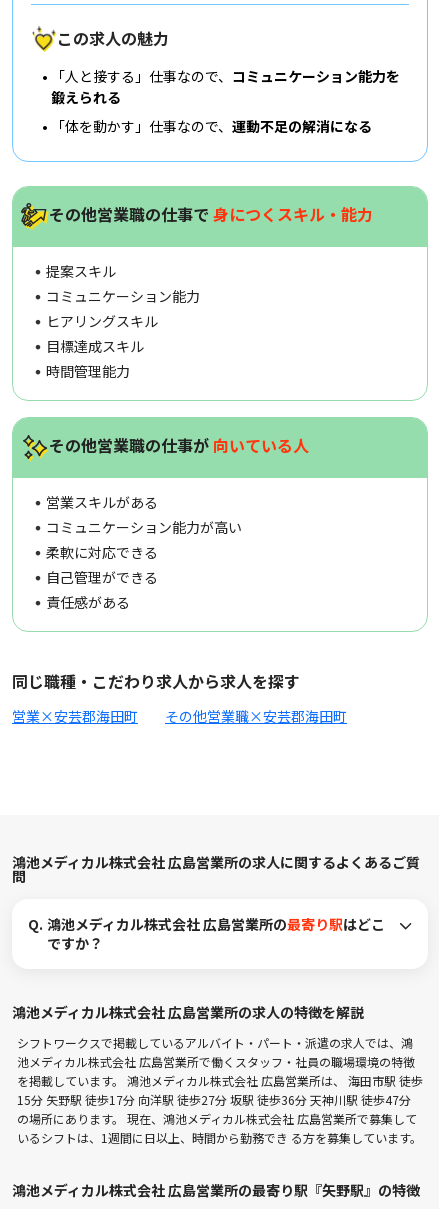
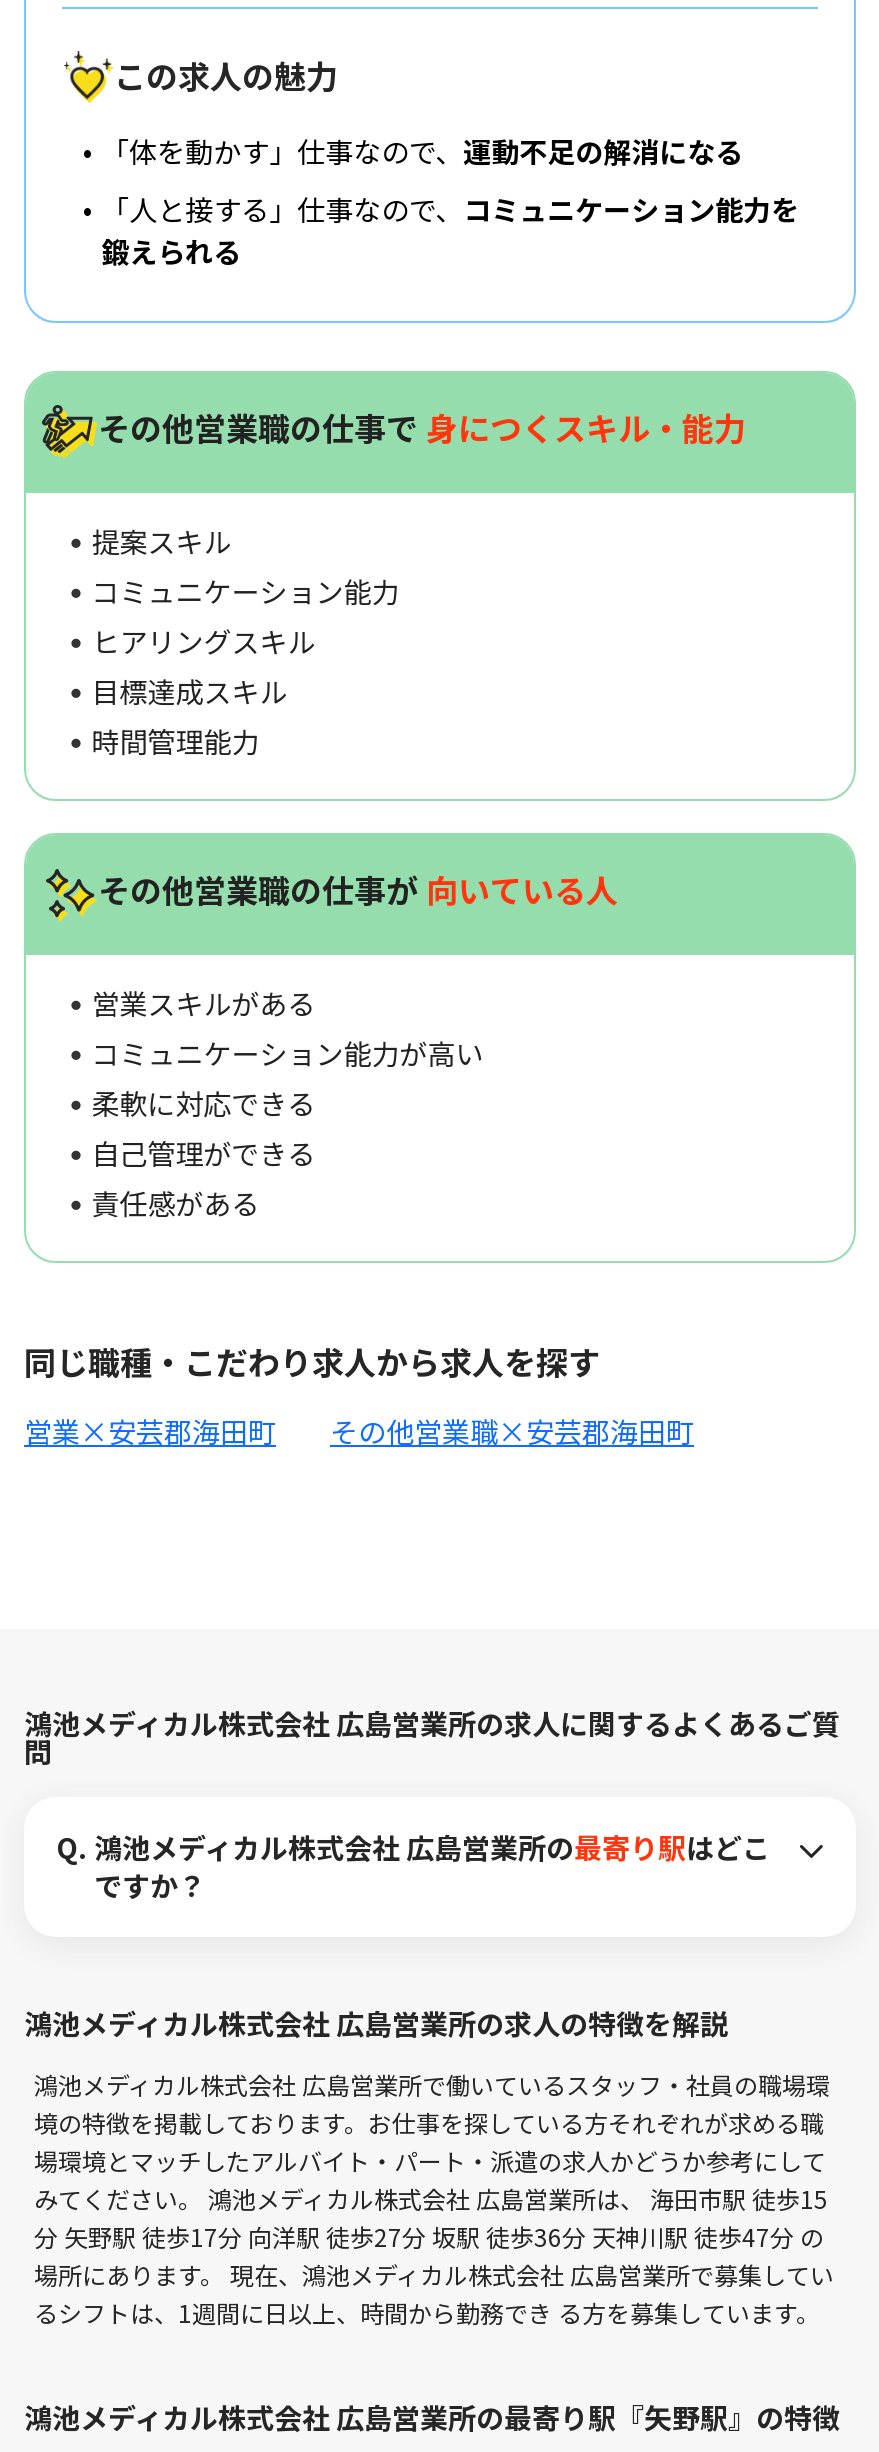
moved [51,115,372,135] -> [101,130,743,170]: 「体を動かす」仕事なので、運動不足の解消になる
[17,1033,423,1145] シフトワークスで掲載しているアルバイト・パート・派遣の求人では、鴻 | 池メディカル株式会社 広島営業所で働くスタッフ・社員の職場環境の特徴 | を掲載しています。 鴻池メディカル株式会社 広島営業所は、海田市駅 徒歩 | 15分矢野駅 徒歩17分向洋駅 徒歩27分坂駅 徒歩36分天神川駅 徒歩47分 | の場所にあります。 現在、鴻池メディカル株式会社 広島営業所で募集して | いるシフトは、1週間に日以上、時間から勤務でき る方を募集しています。 -> [34,2066,834,2328] 鴻池メディカル株式会社 広島営業所で働いているスタッフ・社員の職場環 | 境の特徴を掲載しております。お仕事を探している方それぞれが求める職 | 場環境とマッチしたアルバイト・パート・派遣の求人かどうか参考にして | みてください。 鴻池メディカル株式会社 広島営業所は、海田市駅 徒歩15 | 分矢野駅 徒歩17分向洋駅 徒歩27分坂駅 徒歩36分天神川駅 徒歩47分の | 場所にあります。 現在、鴻池メディカル株式会社 広島営業所で募集してい | るシフトは、1週間に日以上、時間から勤務でき る方を募集しています。

